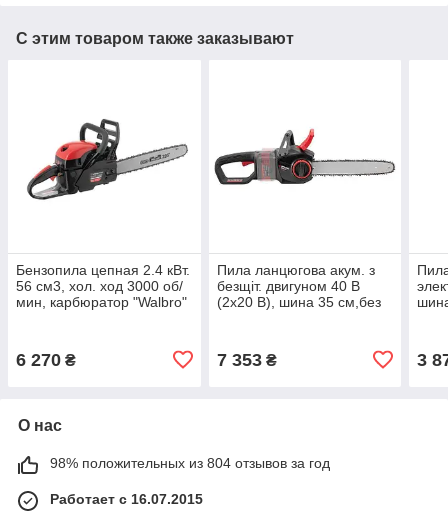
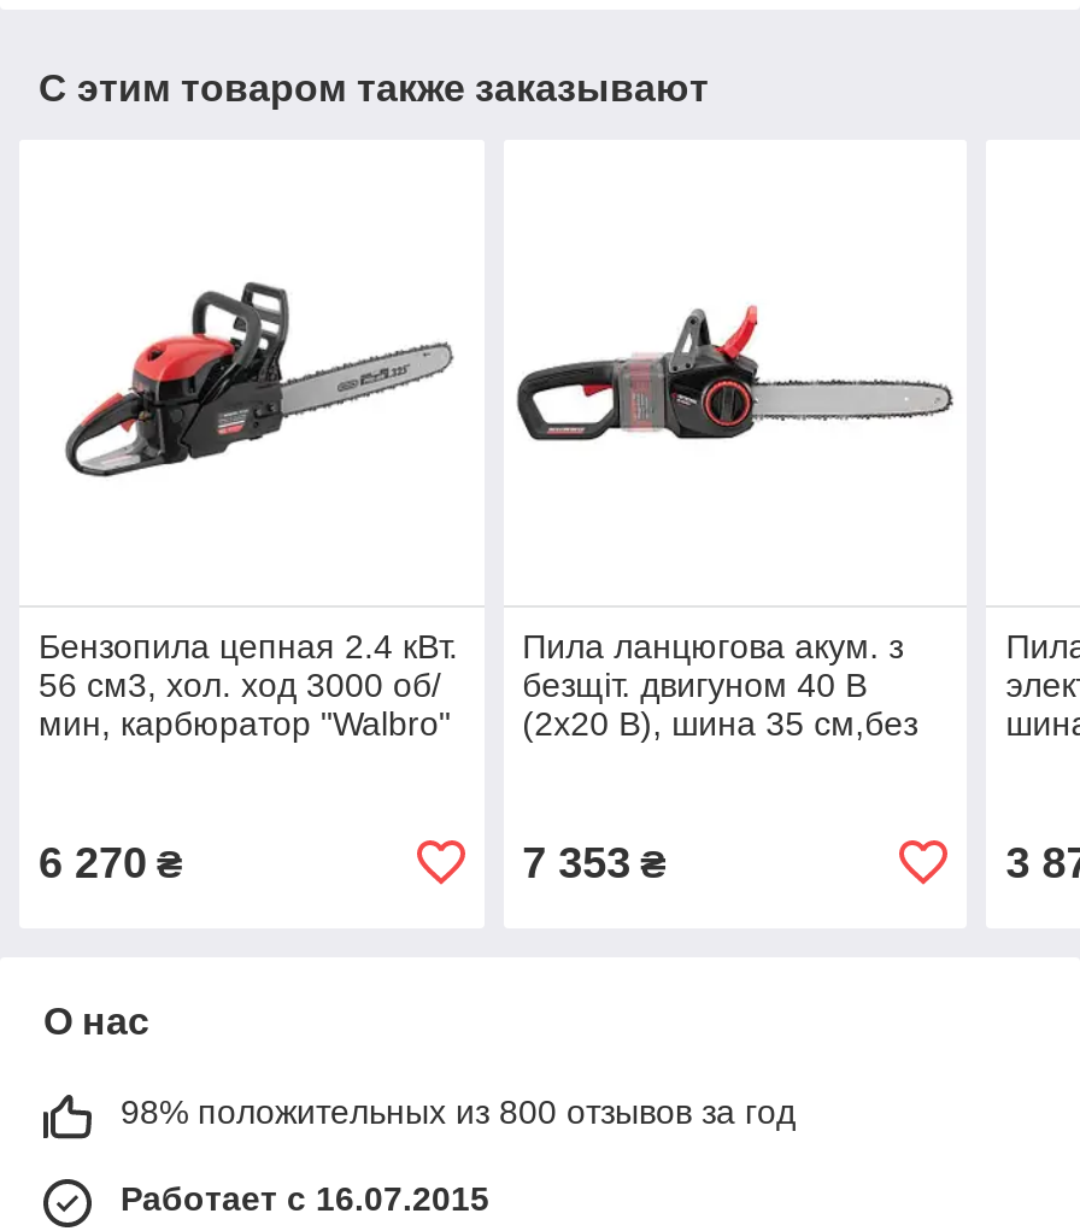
[50,455,330,471] 98% положительных из 804 отзывов за год -> [121,1092,796,1130] 98% положительных из 800 отзывов за год

